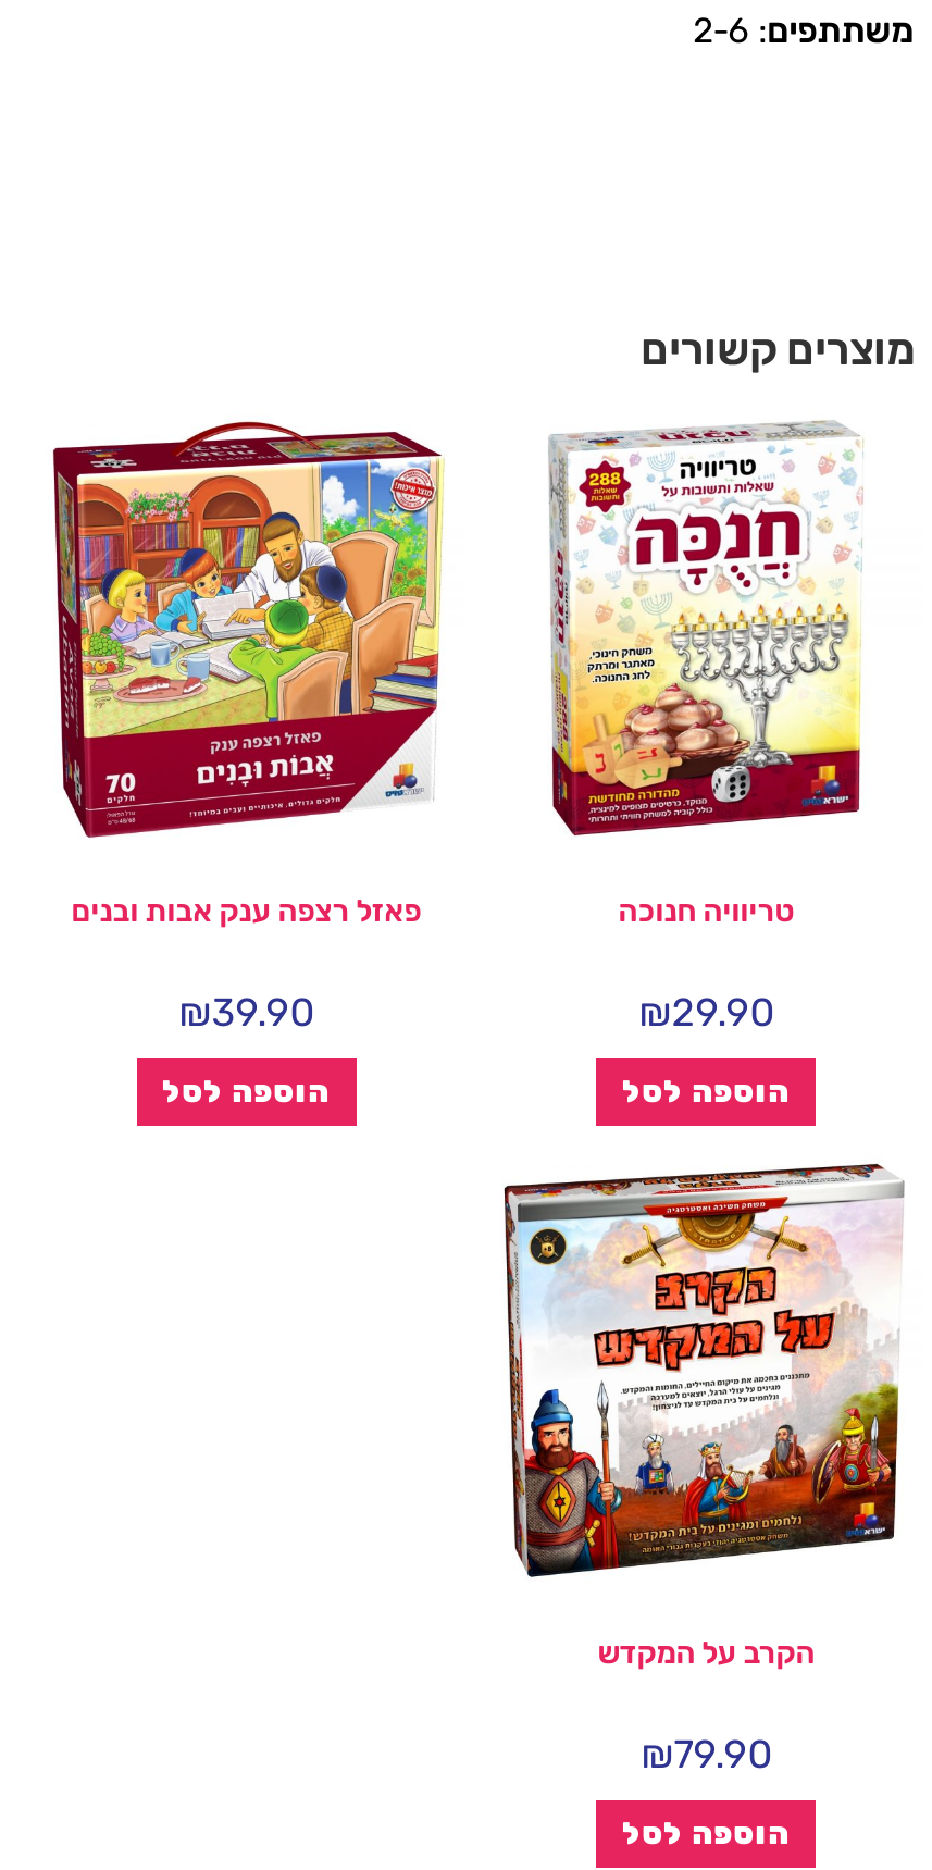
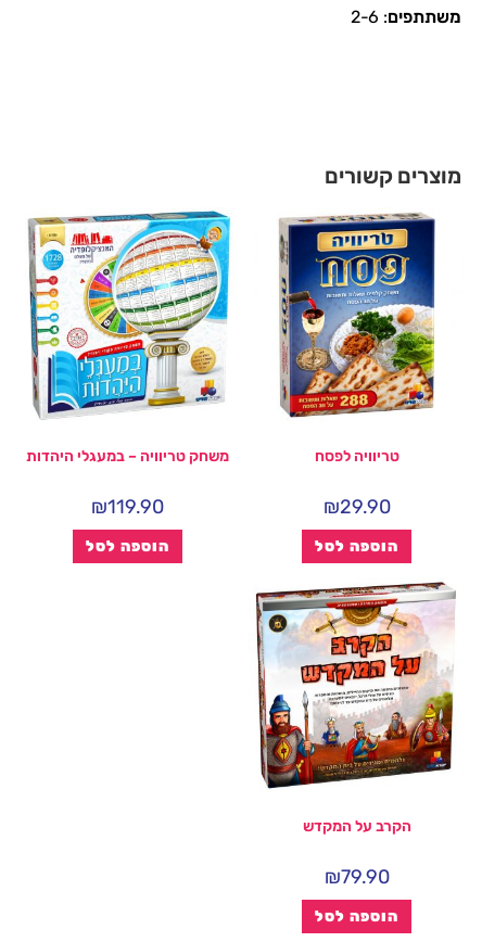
[48,419,452,931] [image] | פאזל רצפה ענק אבות ובנים -> [26,209,231,466] [image] | משחק טריוויה – במעגלי היהדות
[552,425,861,931] [image] | טריוויה חנוכה -> [280,214,435,466] [image] | טריוויה לפסח
[179,989,314,1037] ₪39.90 -> [91,495,164,519] ₪119.90

